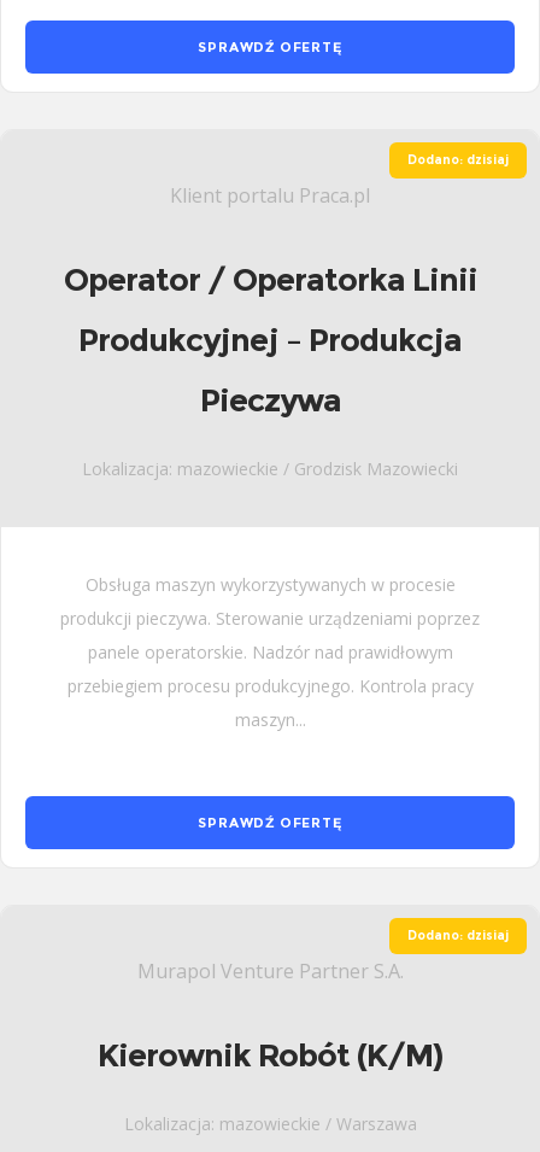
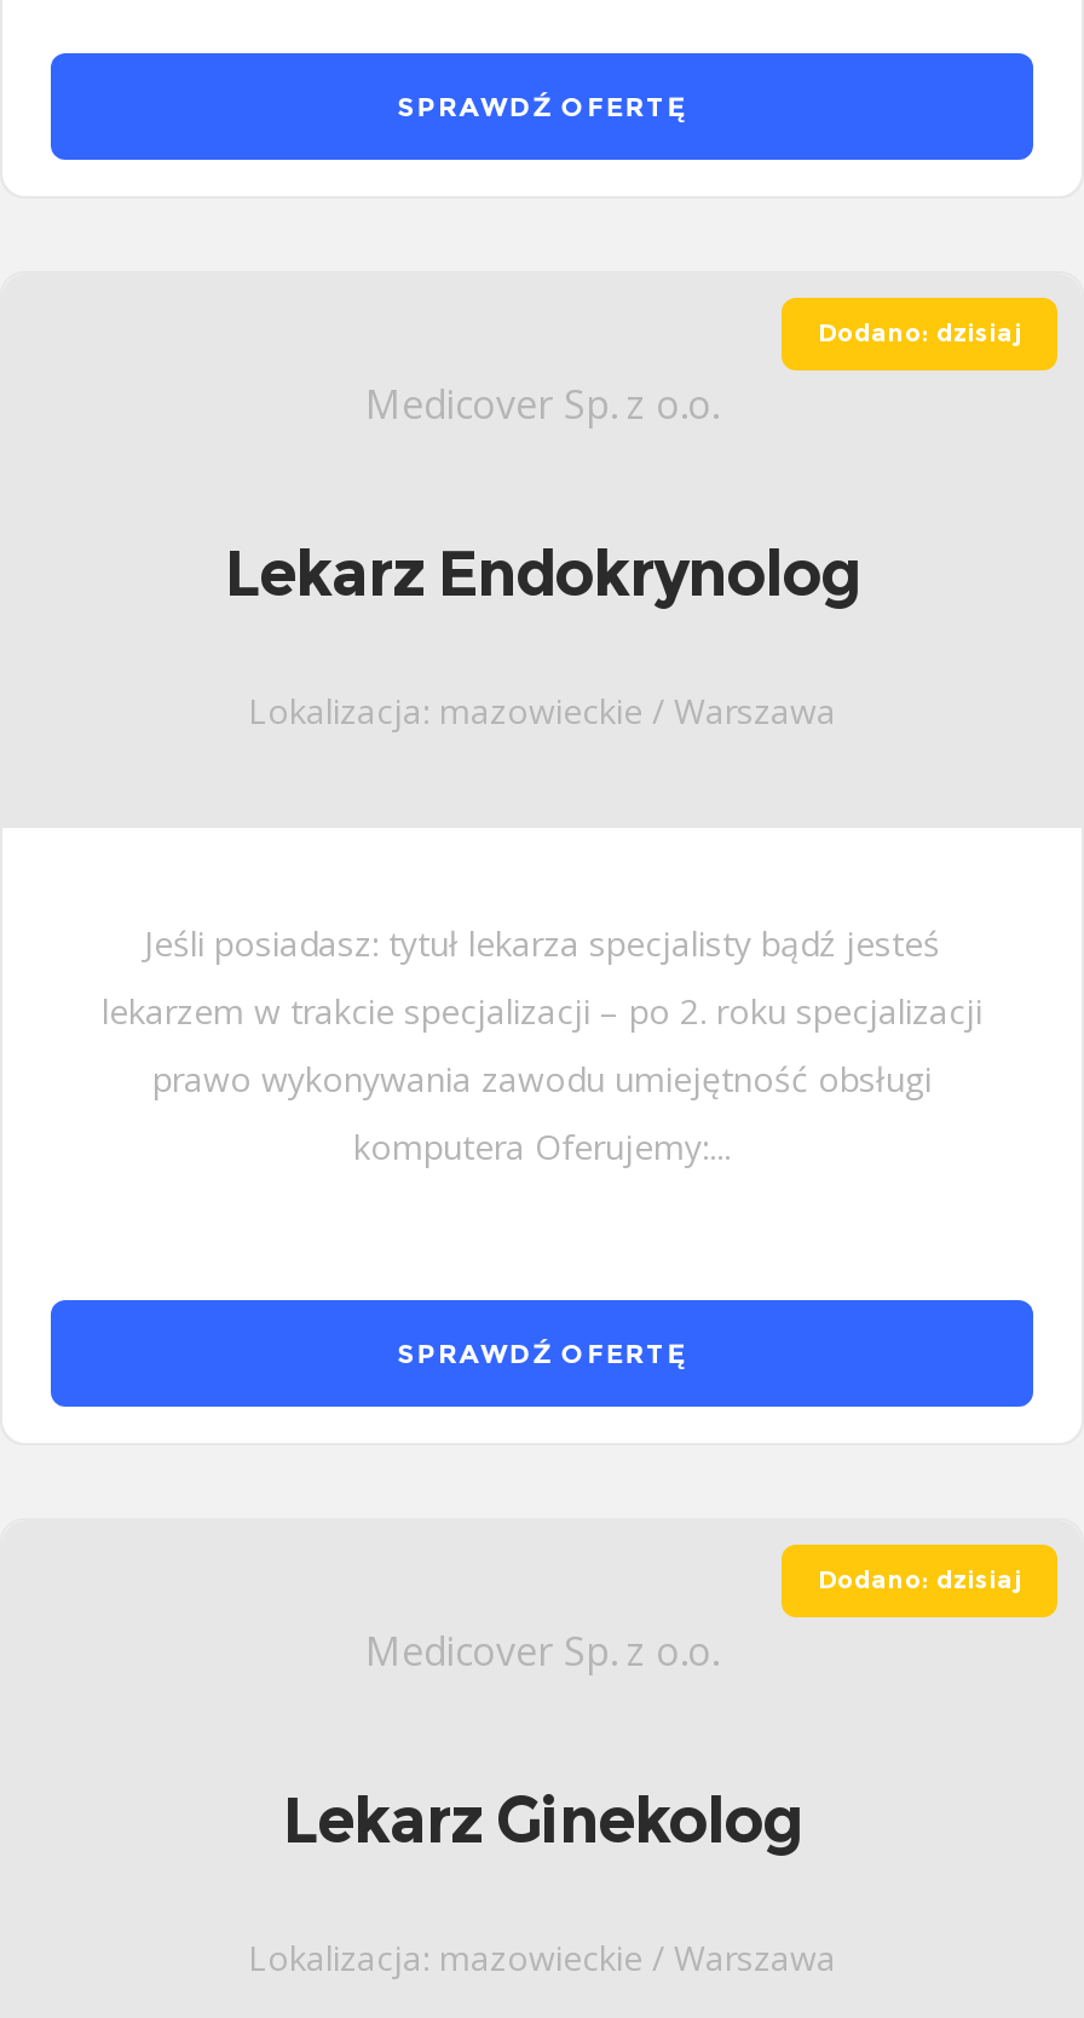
[63,183,477,480] Klient portalu Praca.pl | Operator / Operatorka Linii | Produkcyjnej – Produkcja | Pieczywa | Lokalizacja: mazowieckie / Grodzisk Mazowiecki -> [225,378,859,734] Medicover Sp. z o.o. | Lekarz Endokrynolog | Lokalizacja: mazowieckie / Warszawa
[60,573,480,731] Obsługa maszyn wykorzystywanych w procesie | produkcji pieczywa. Sterowanie urządzeniami poprzez | panele operatorskie. Nadzór nad prawidłowym | przebiegiem procesu produkcyjnego. Kontrola pracy | maszyn... -> [102,921,982,1170] Jeśli posiadasz: tytuł lekarza specjalisty bądź jesteś | lekarzem w trakcie specjalizacji – po 2. roku specjalizacji | prawo wykonywania zawodu umiejętność obsługi | komputera Oferujemy:...
[137,958,403,985] Murapol Venture Partner S.A. -> [365,1625,719,1678] Medicover Sp. z o.o.
[98,1036,442,1075] Kierownik Robót (K/M) -> [283,1782,801,1860] Lekarz Ginekolog

